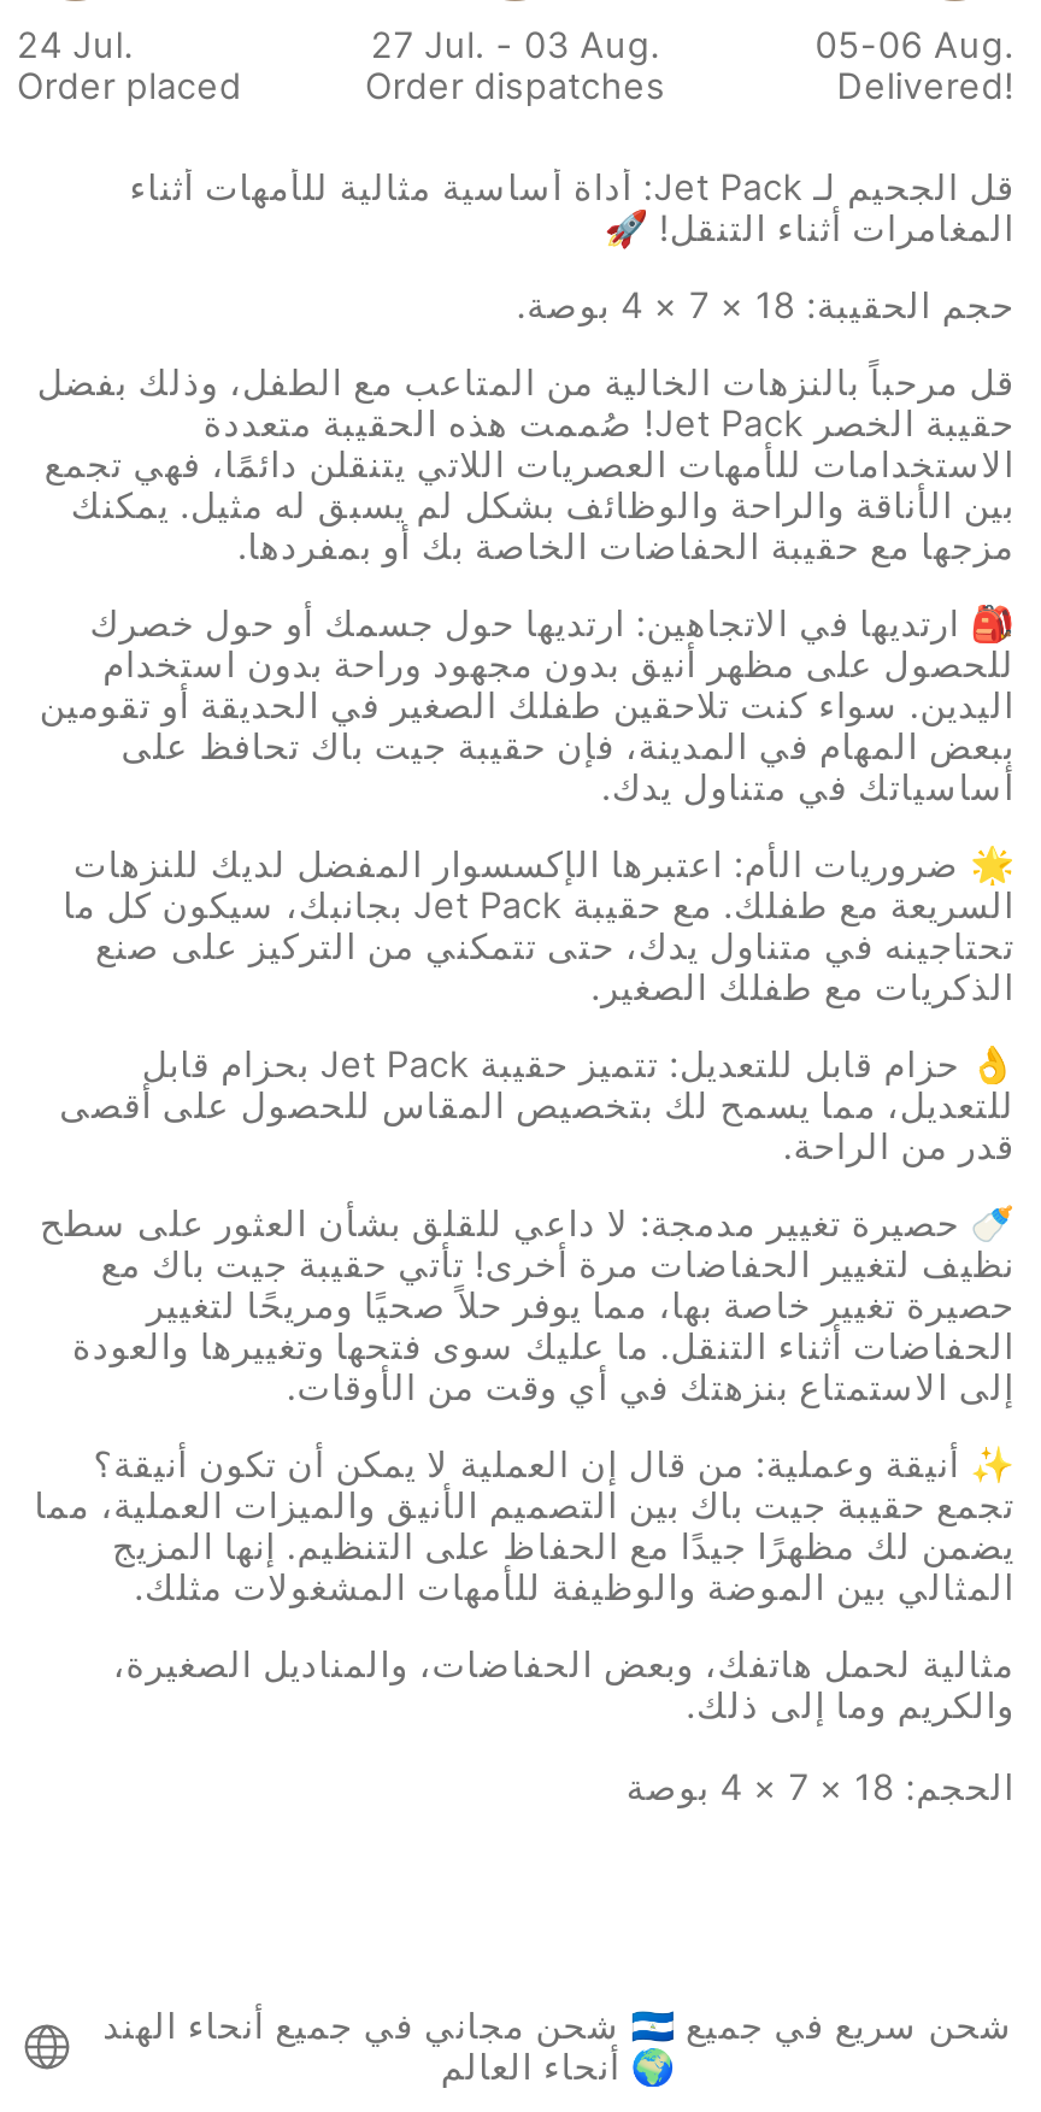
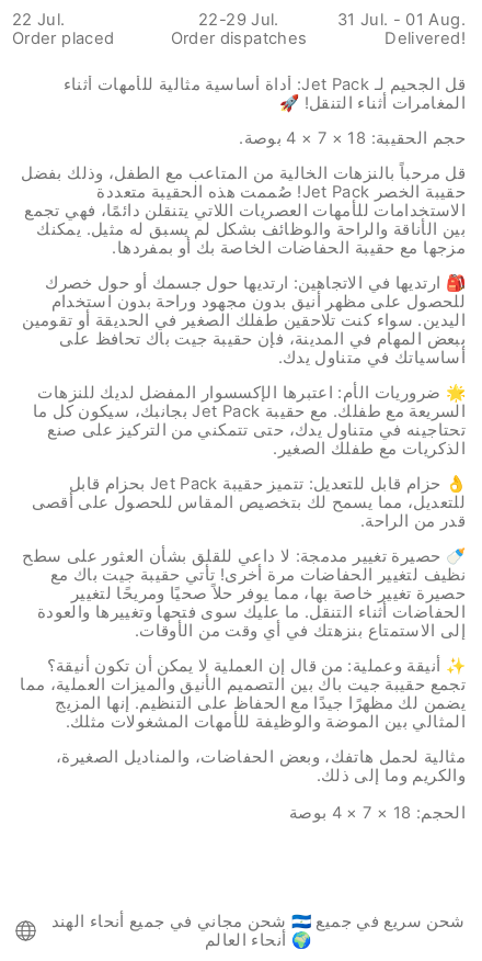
[17,24,134,67] 24 Jul. -> [12,10,65,30] 22 Jul.
[371,24,661,67] 27 Jul. - 03 Aug. -> [198,10,279,30] 22-29 Jul.
[815,24,1014,67] 05-06 Aug. -> [337,10,466,30] 31 Jul. - 01 Aug.

